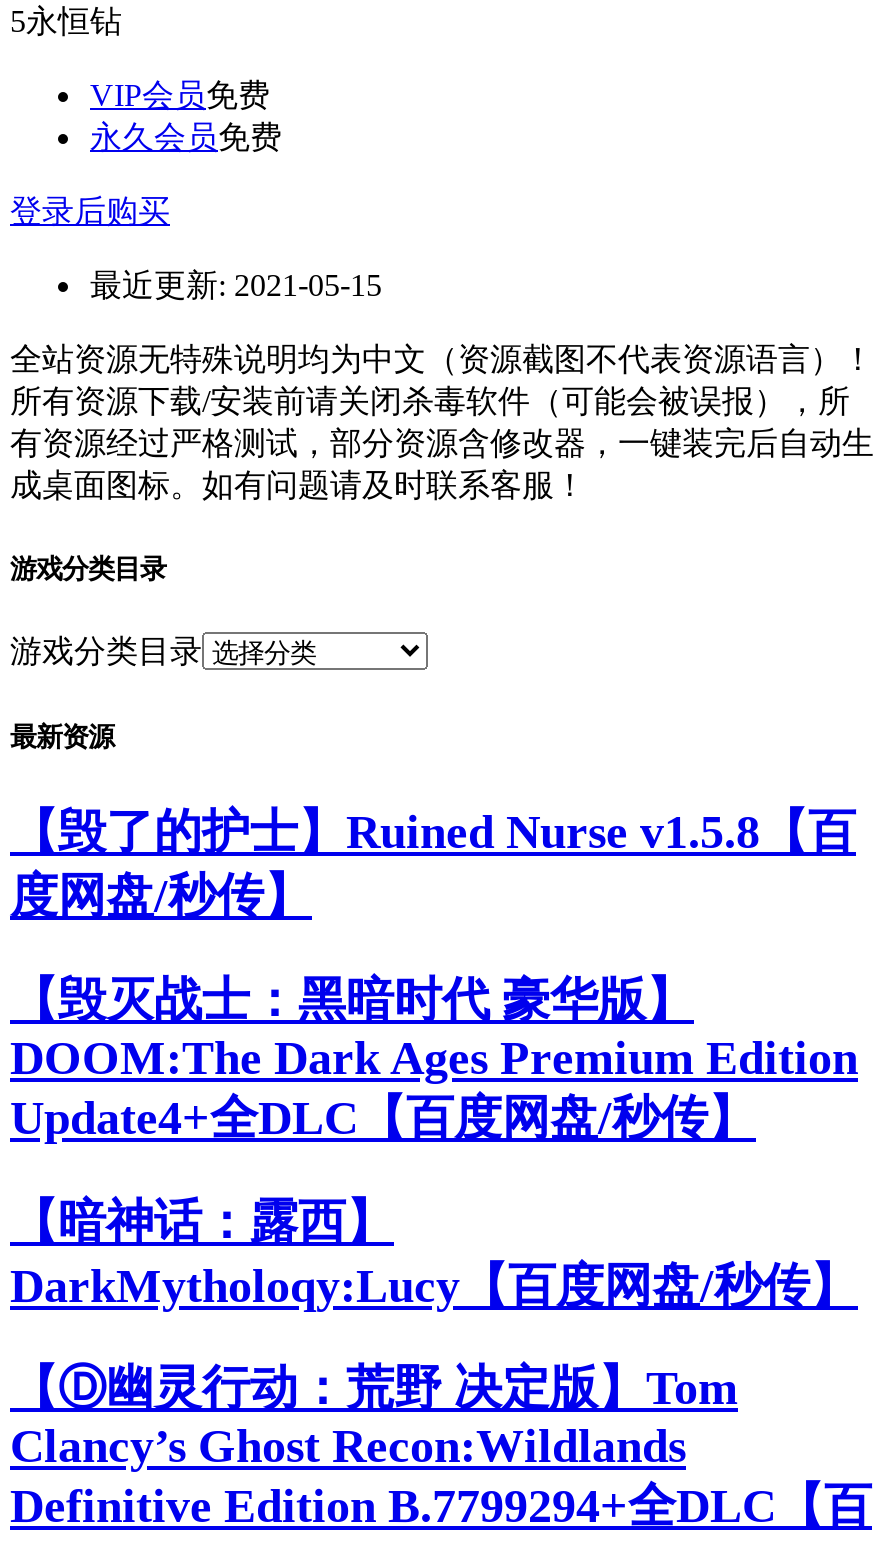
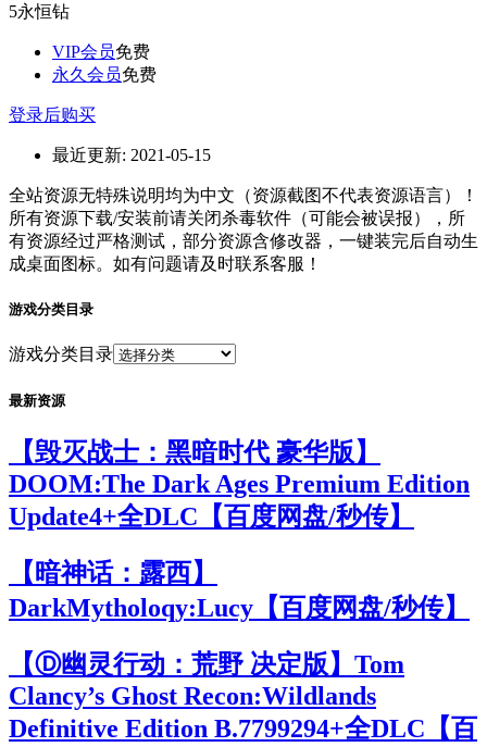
[10,806,856,922] 【毁了的护士】Ruined Nurse v1.5.8【百 | 度网盘/秒传】 -> none

